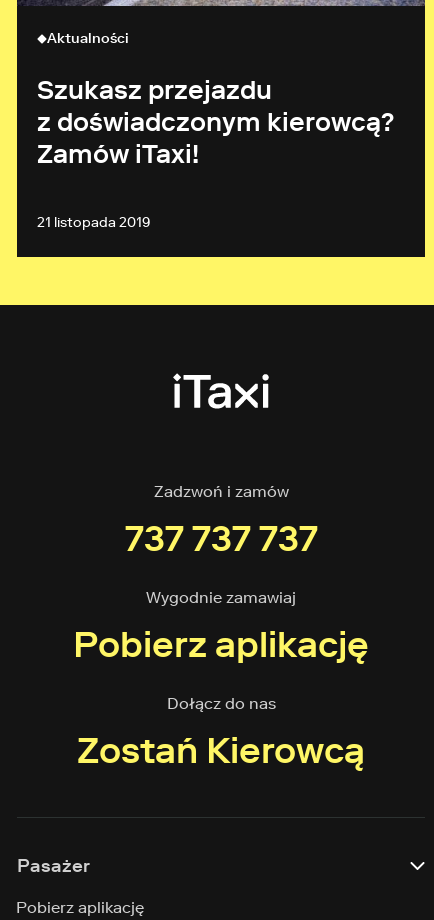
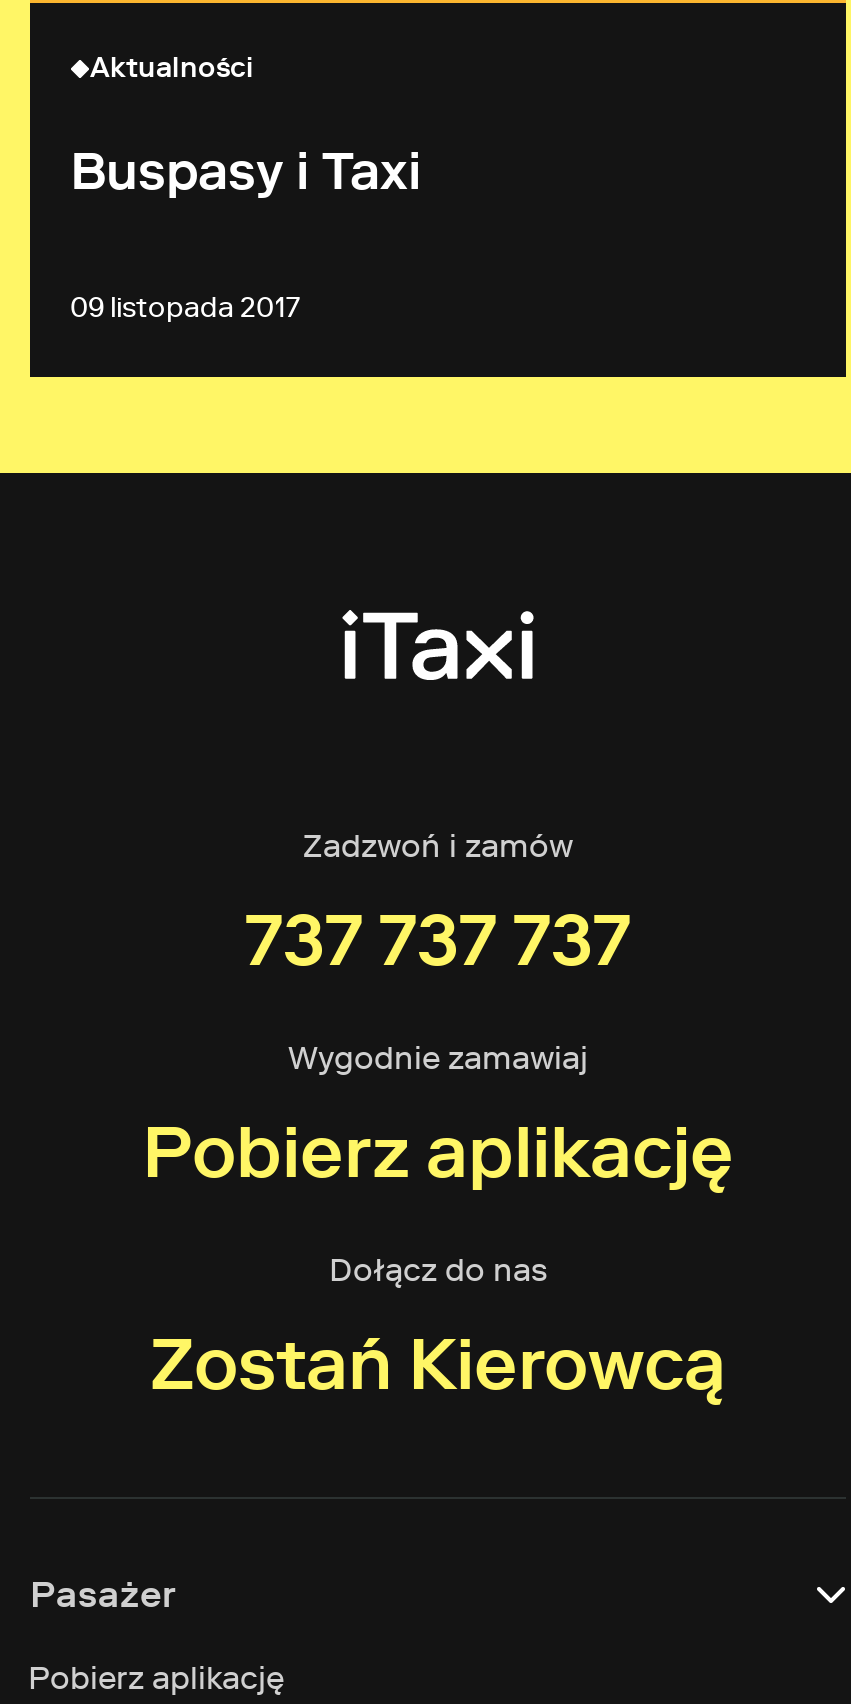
[37,73,394,169] Szukasz przejazdu | z doświadczonym kierowcą? | Zamów iTaxi! -> [70,139,422,203] Buspasy i Taxi
[37,213,150,230] 21 listopada 2019 -> [70,291,300,325] 09 listopada 2017

